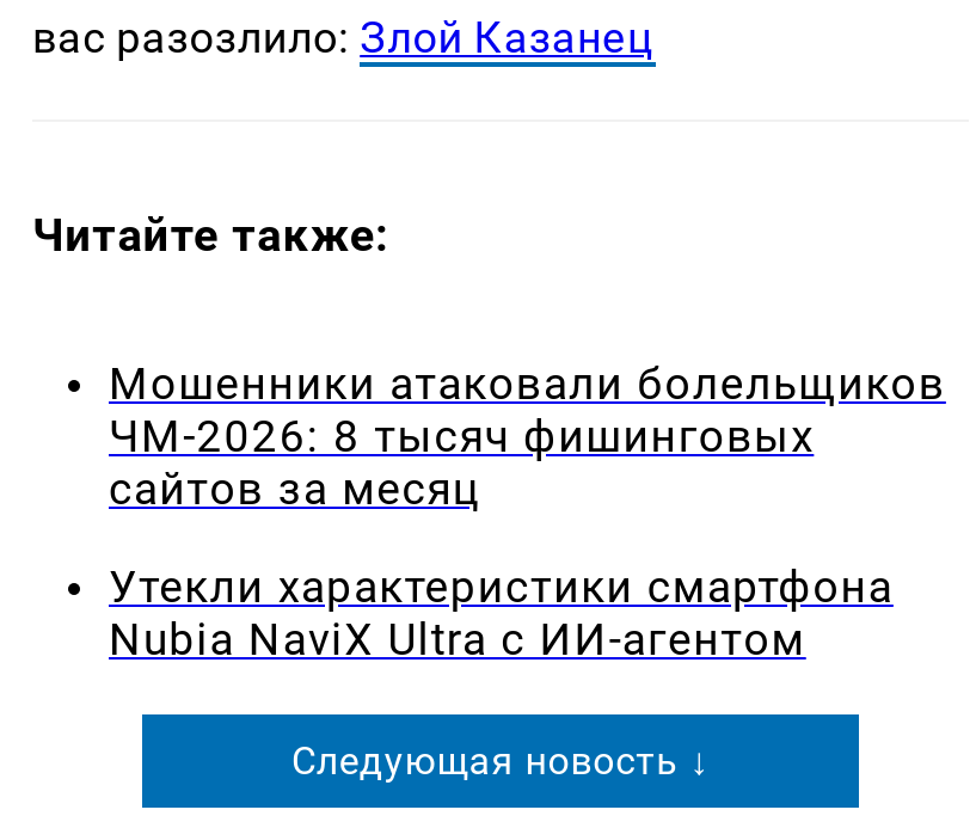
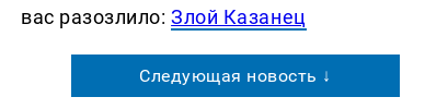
[32,208,946,666] Читайте также: | Мошенники атаковали болельщиков | ЧМ-2026: 8 тысяч фишинговых | сайтов за месяц | Утекли характеристики смартфона | Nubia NaviX Ultra с ИИ-агентом -> none

